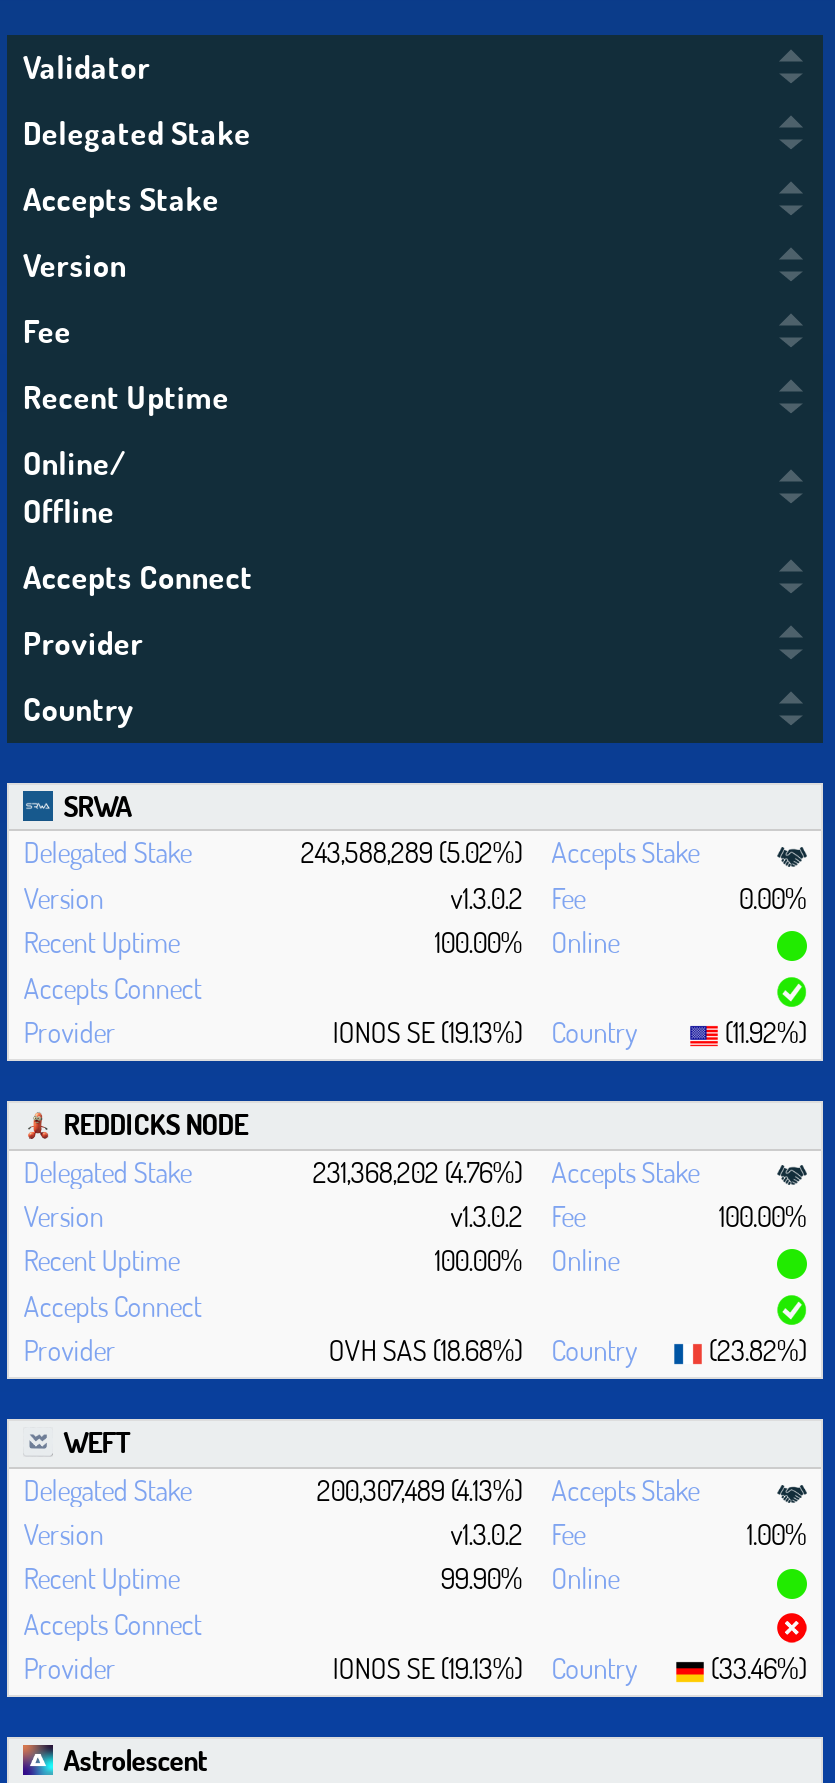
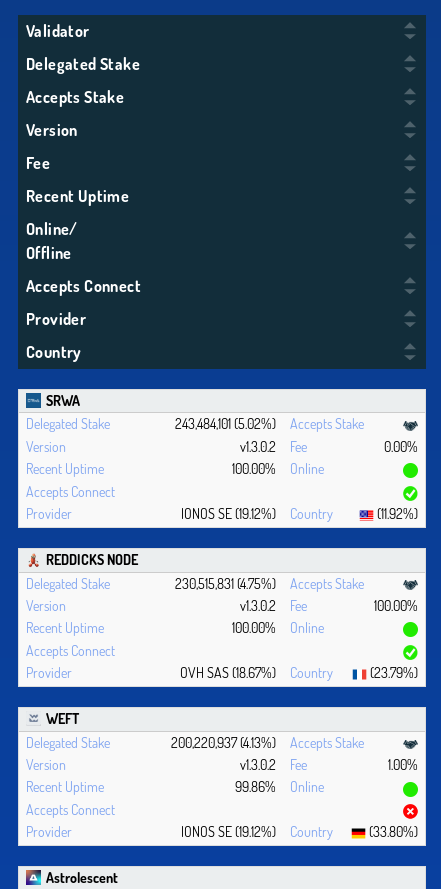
[300,834,522,870] 243,588,289 (5.02%) -> [175,414,276,432] 243,484,101 (5.02%)
[332,1013,522,1049] IONOS SE (19.13%) -> [181,504,276,522] IONOS SE (19.12%)
[312,1152,522,1188] 231,368,202 (4.76%) -> [175,573,276,591] 230,515,831 (4.75%)
[328,1331,522,1367] OVH SAS (18.68%) -> [180,663,276,681] OVH SAS (18.67%)
[703,1331,807,1367] (23.82%) -> [367,663,418,681] (23.79%)
[316,1470,522,1506] 200,307,489 (4.13%) -> [171,733,276,751] 200,220,937 (4.13%)
[440,1560,522,1596] 99.90% -> [235,777,276,795] 99.86%
[332,1650,522,1686] IONOS SE (19.13%) -> [181,822,276,840] IONOS SE (19.12%)
[705,1650,807,1686] (33.46%) -> [366,822,418,840] (33.80%)

